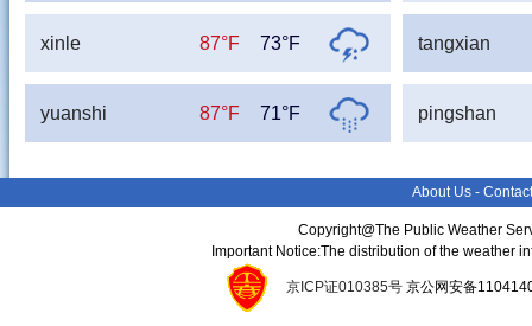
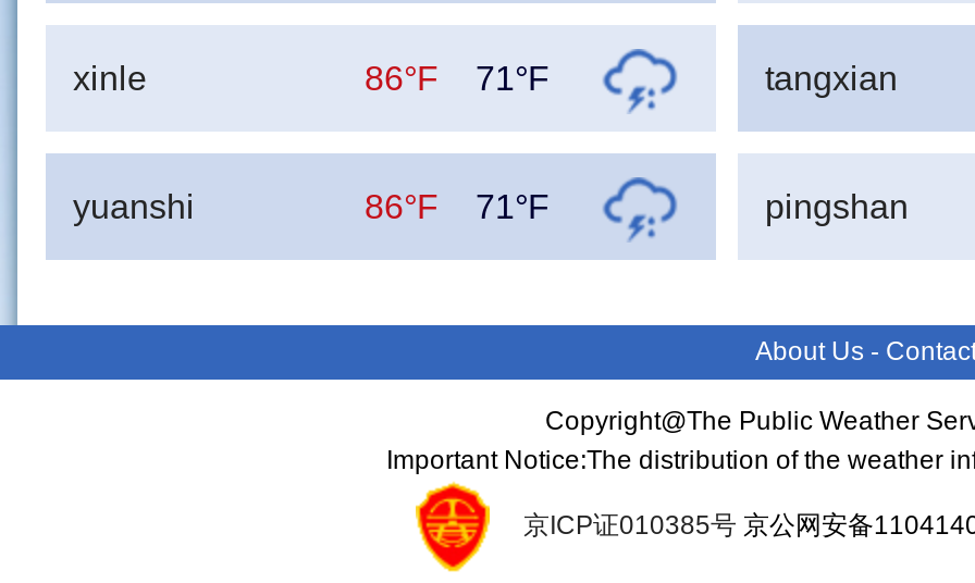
[199,33,300,53] 87°F | 73°F -> [365,60,550,97] 86°F | 71°F
[199,103,300,123] 87°F 71°F -> [365,188,550,225] 86°F 71°F

